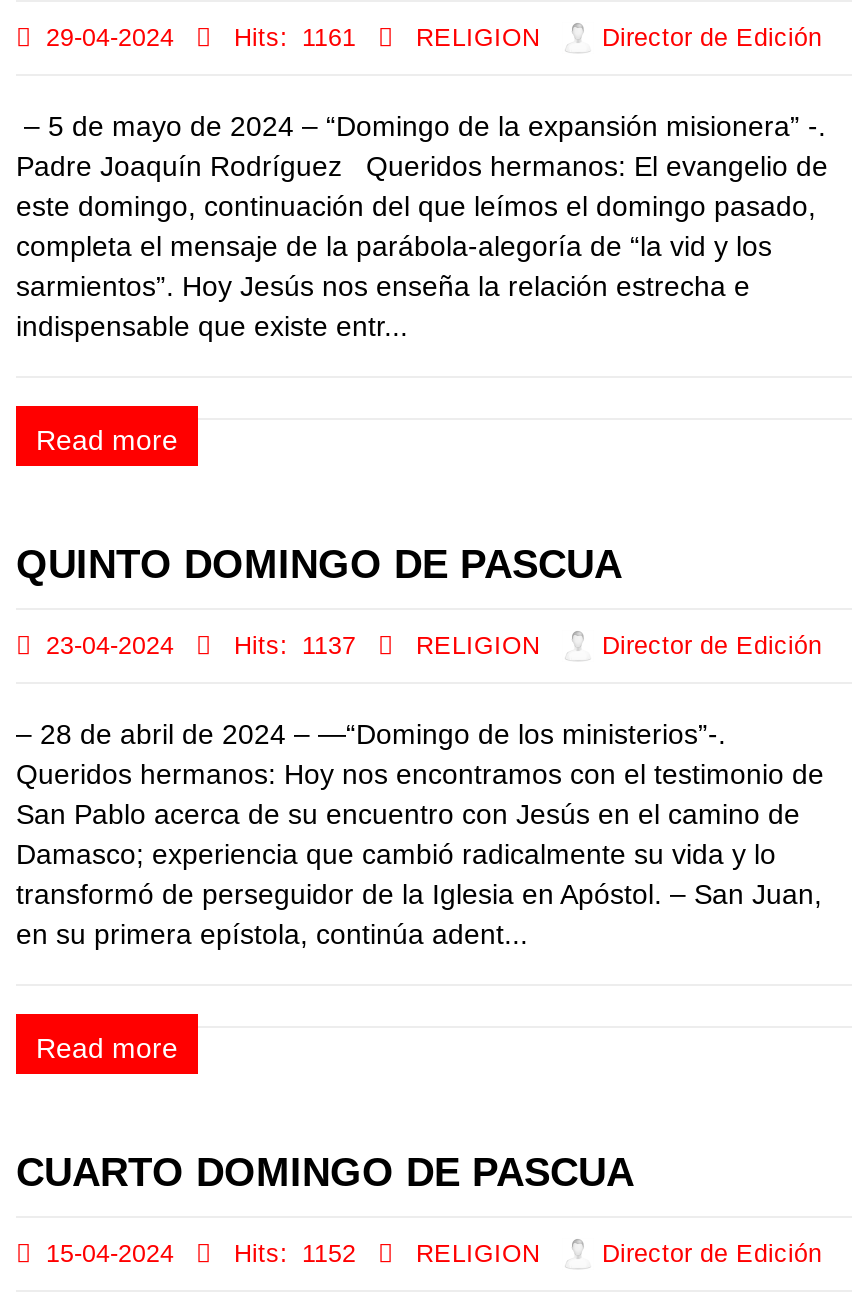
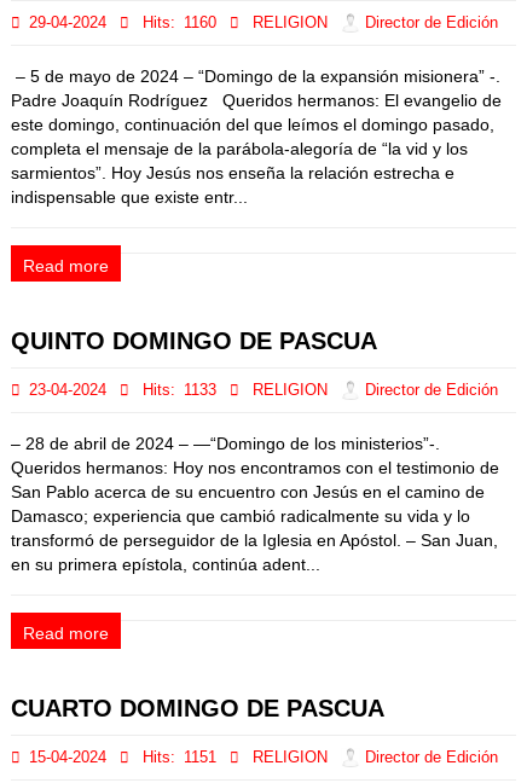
[234,23,356,51] Hits: 1161 -> [143,14,216,31] Hits: 1160
[234,631,356,659] Hits: 1137 -> [143,381,216,398] Hits: 1133
[234,1239,356,1267] Hits: 1152 -> [143,749,216,766] Hits: 1151

